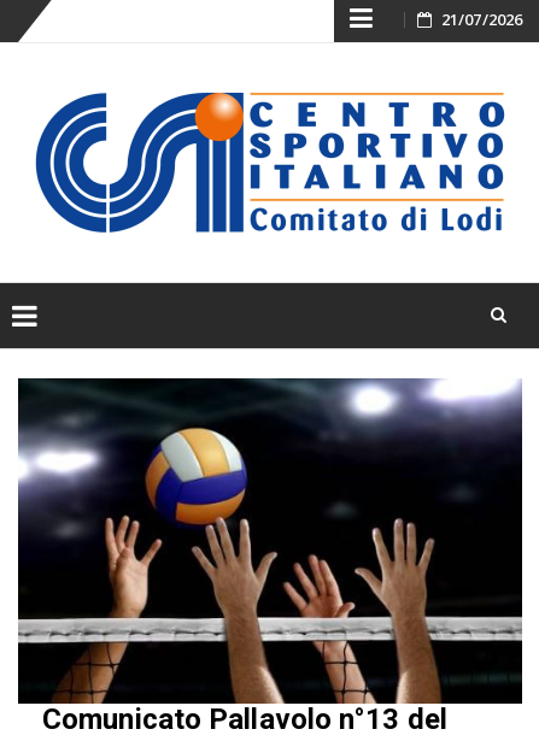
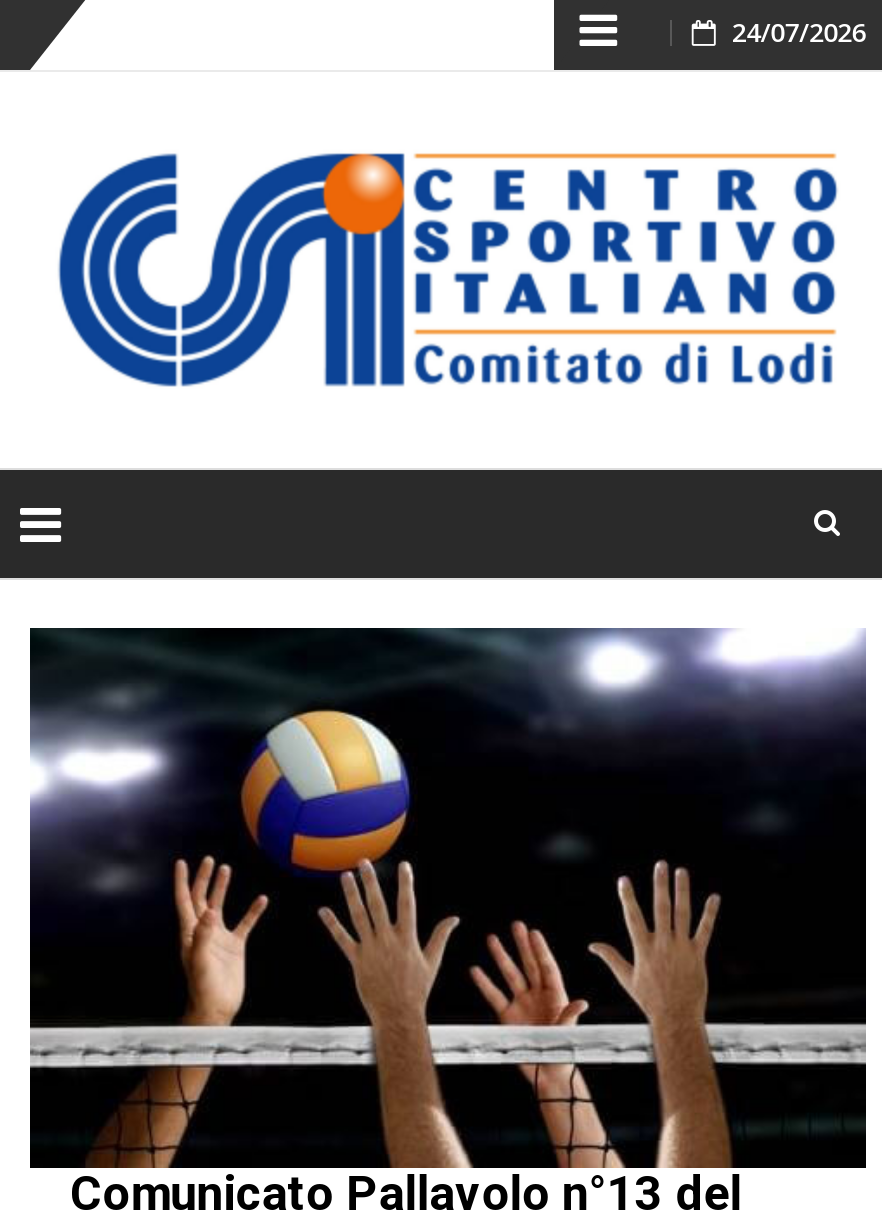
[441,8,522,30] 21/07/2026 -> [732,14,866,50] 24/07/2026

